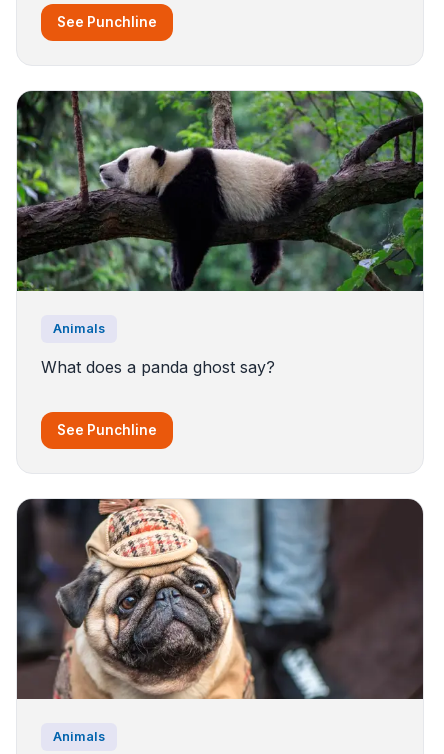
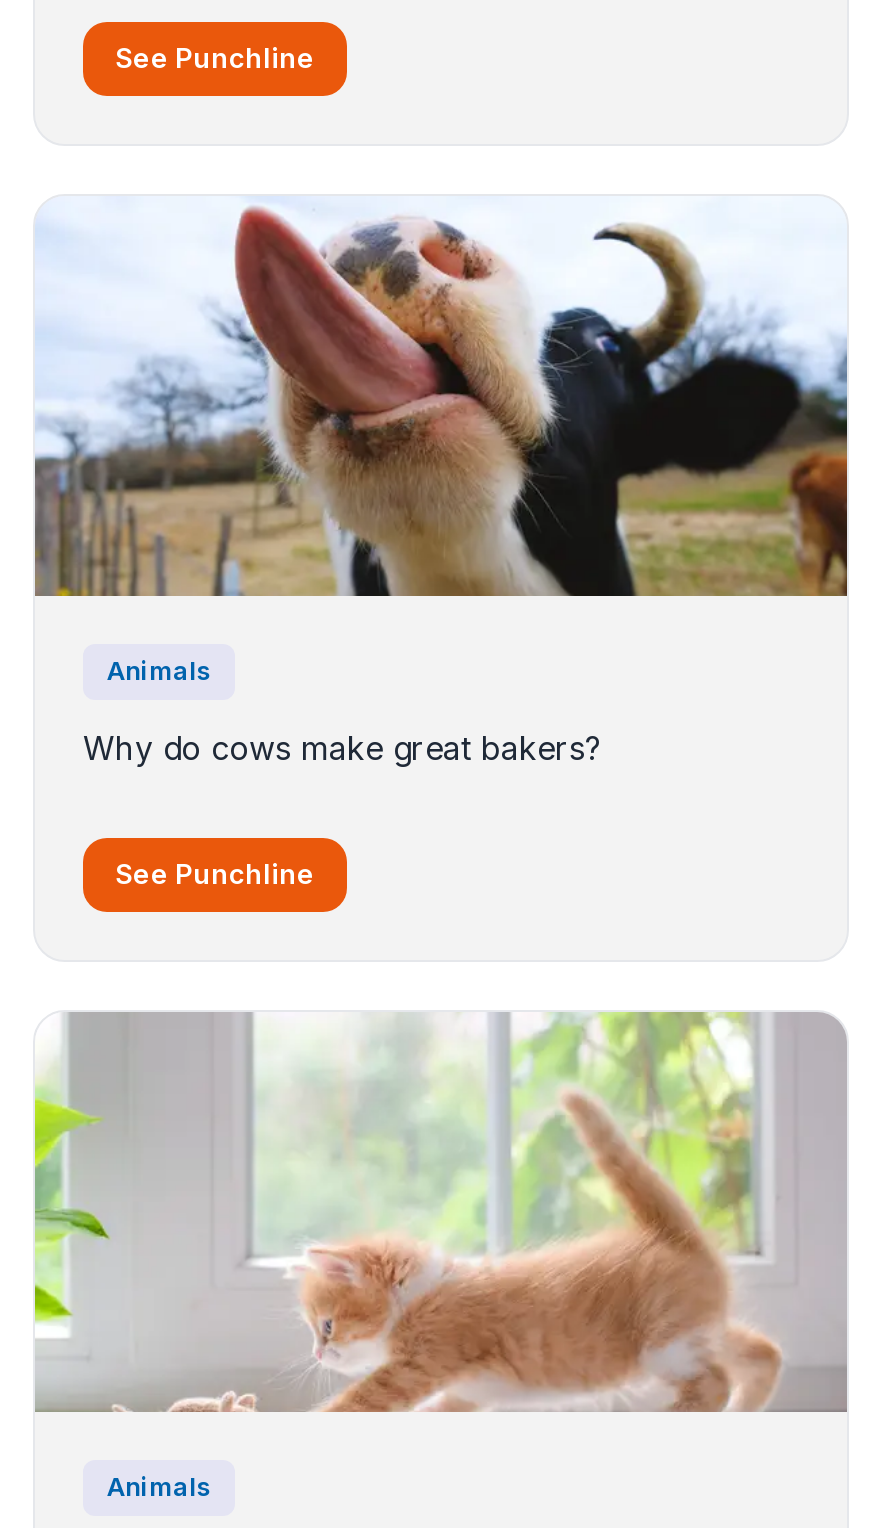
[16,90,424,292] [image] -> [33,196,849,598] [image]
[41,357,275,377] What does a panda ghost say? -> [83,728,603,768] Why do cows make great bakers?
[16,498,423,700] [image] -> [33,1010,845,1414] [image]

